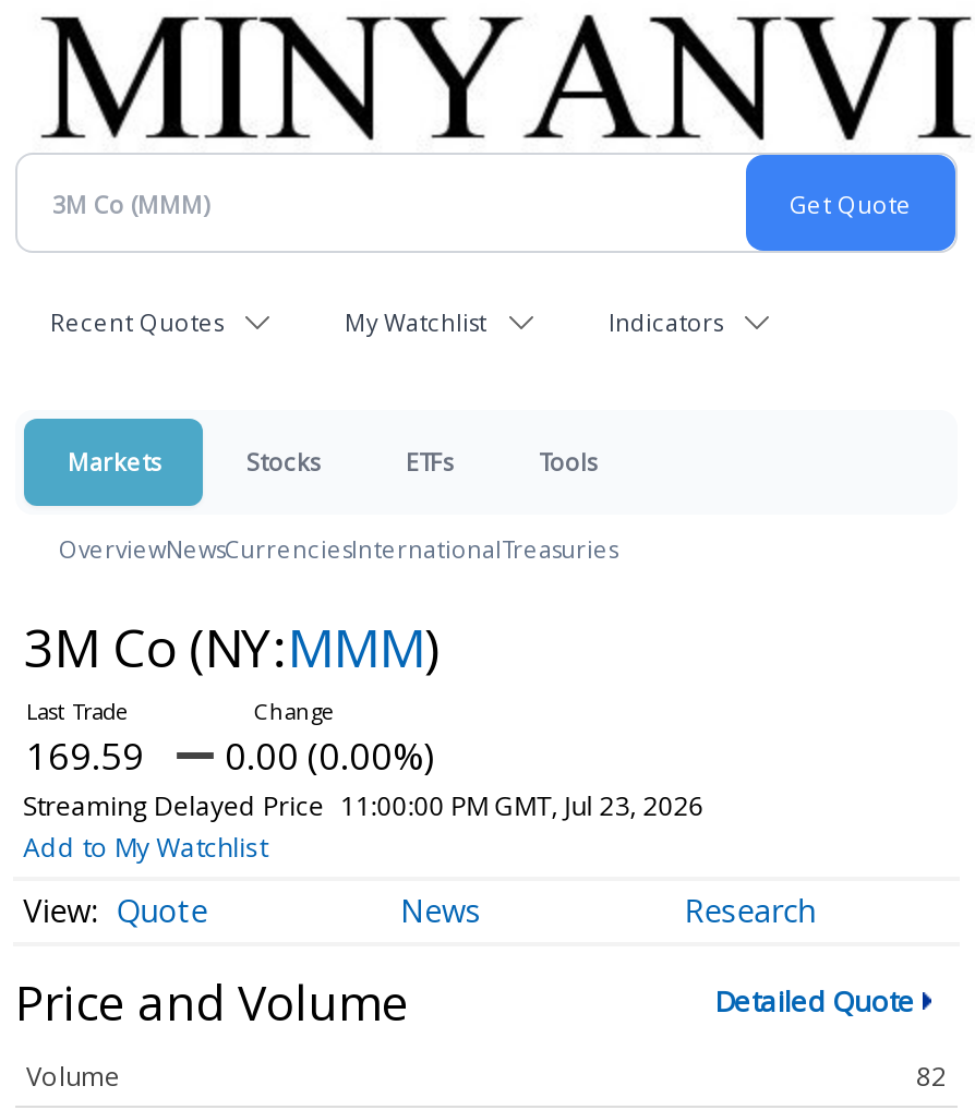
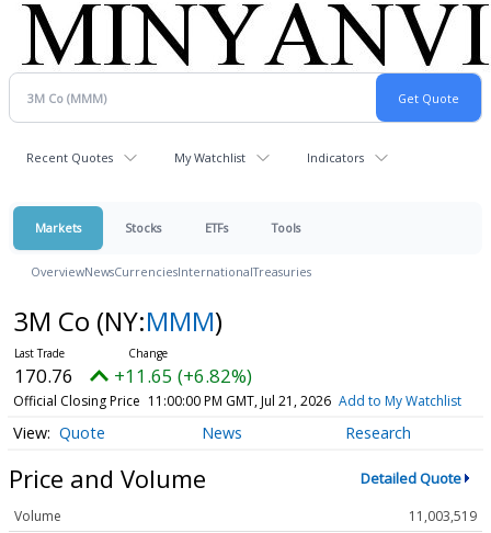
[23,731,704,866] 169.59 | 0.00 (0.00%) | Streaming Delayed Price 11:00:00 PM GMT, Jul 23, 2026 | Add to My Watchlist -> [13,363,461,410] 170.76 | +11.65 (+6.82%) | Official Closing Price 11:00:00 PM GMT, Jul 21, 2026 Add to My Watchlist
[916,1059,947,1096] 82 -> [409,507,477,526] 11,003,519

